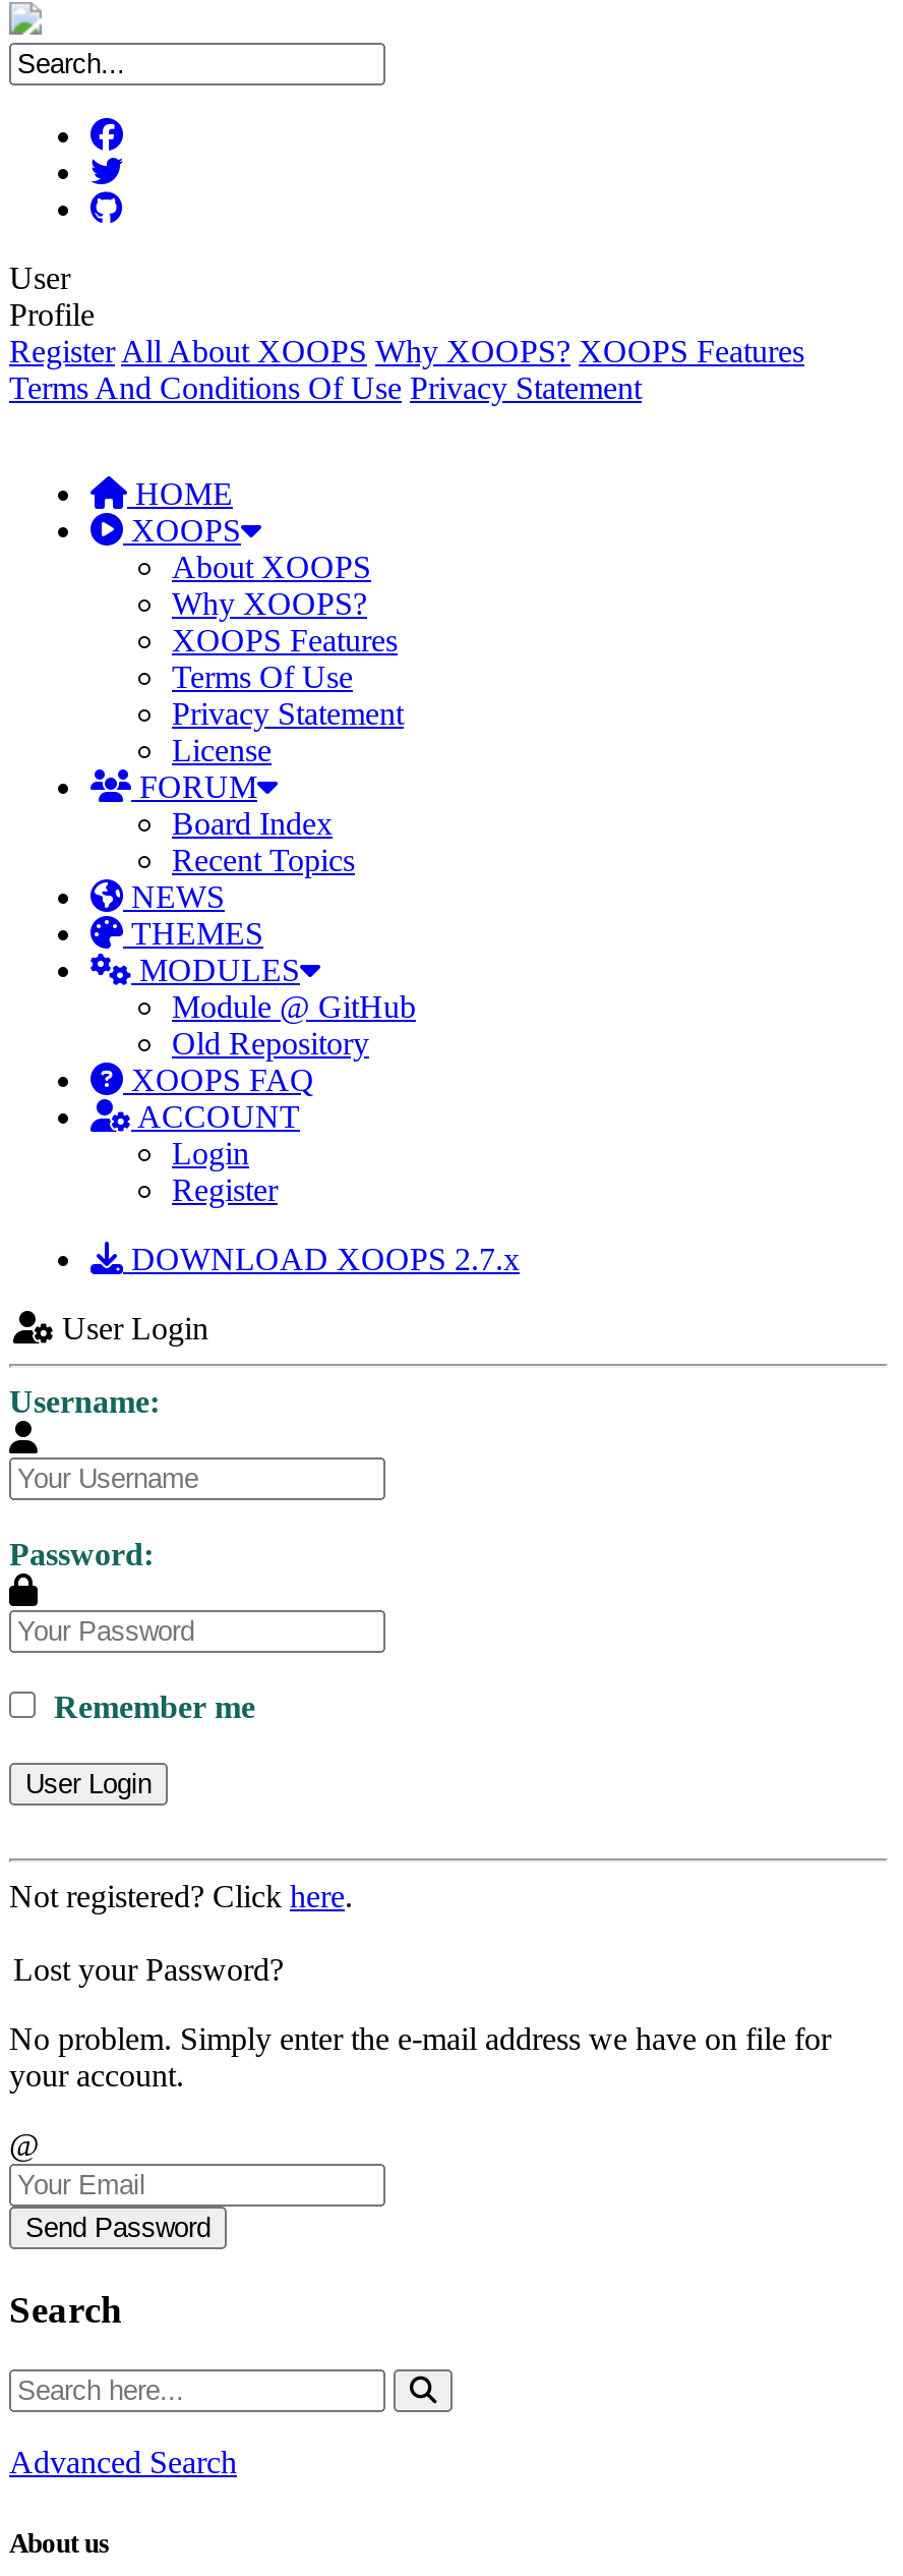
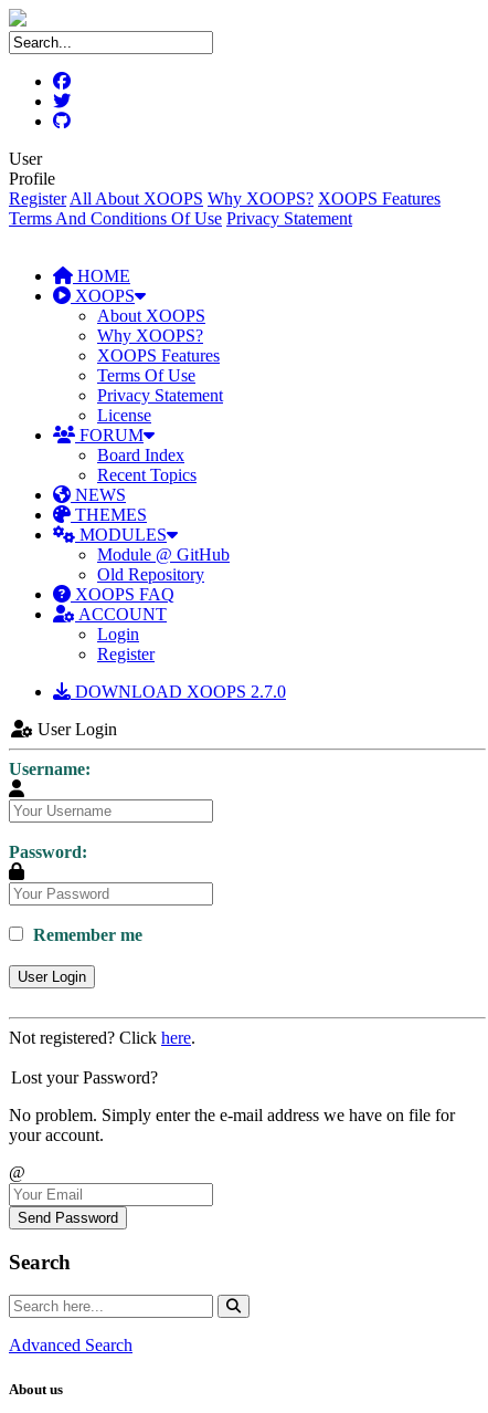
[123,1242,520,1276] DOWNLOAD XOOPS 2.7.x -> [71,682,286,701] DOWNLOAD XOOPS 2.7.0

